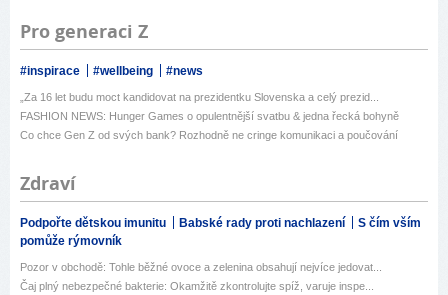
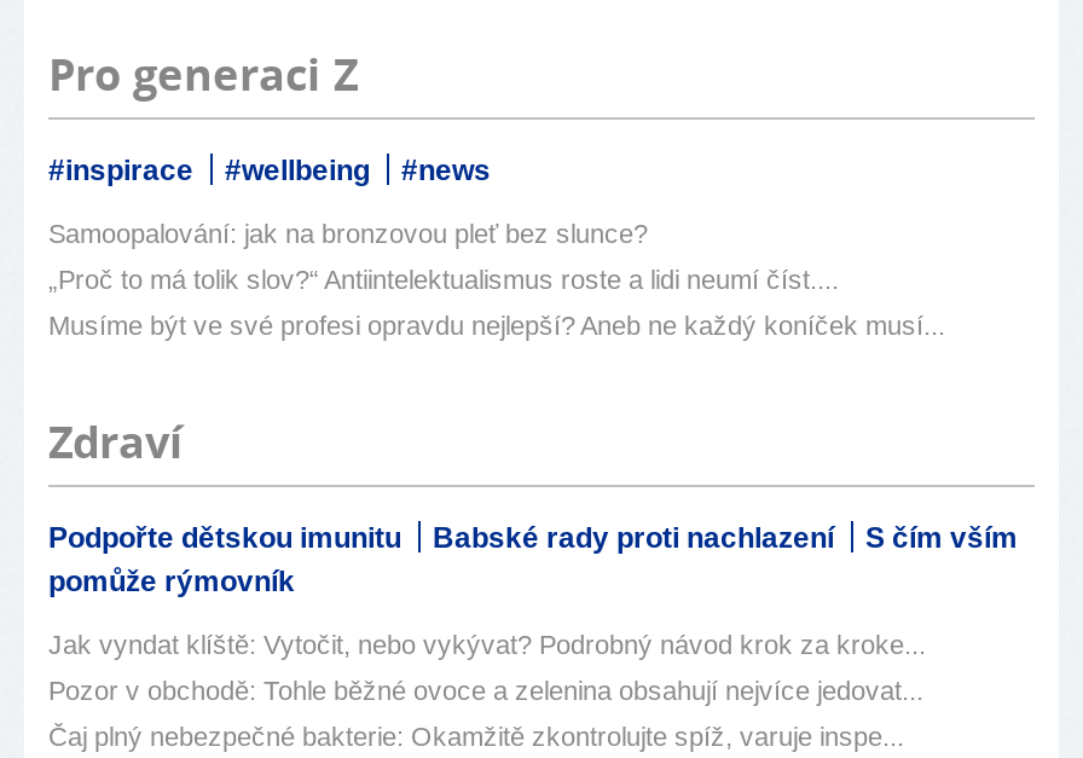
[20,91,379,103] „Za 16 let budu moct kandidovat na prezidentku Slovenska a celý prezid... -> [48,218,648,247] Samoopalování: jak na bronzovou pleť bez slunce?
[20,110,399,122] FASHION NEWS: Hunger Games o opulentnější svatbu & jedna řecká bohyně -> [48,264,839,293] „Proč to má tolik slov?“ Antiintelektualismus roste a lidi neumí číst....
[20,129,398,141] Co chce Gen Z od svých bank? Rozhodně ne cringe komunikaci a poučování -> [48,310,945,339] Musíme být ve své profesi opravdu nejlepší? Aneb ne každý koníček musí...
none -> [48,629,926,658] Jak vyndat klíště: Vytočit, nebo vykývat? Podrobný návod krok za kroke...

